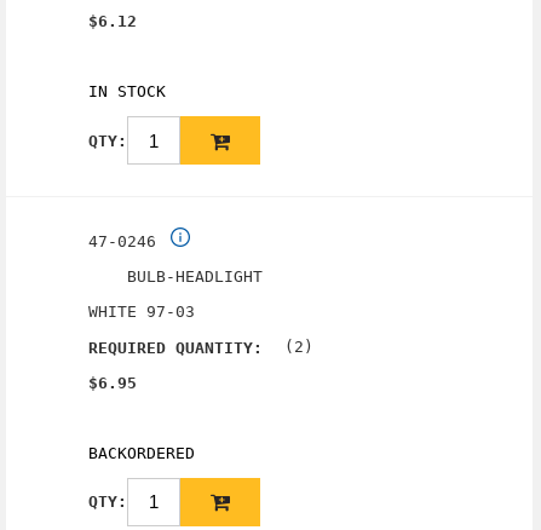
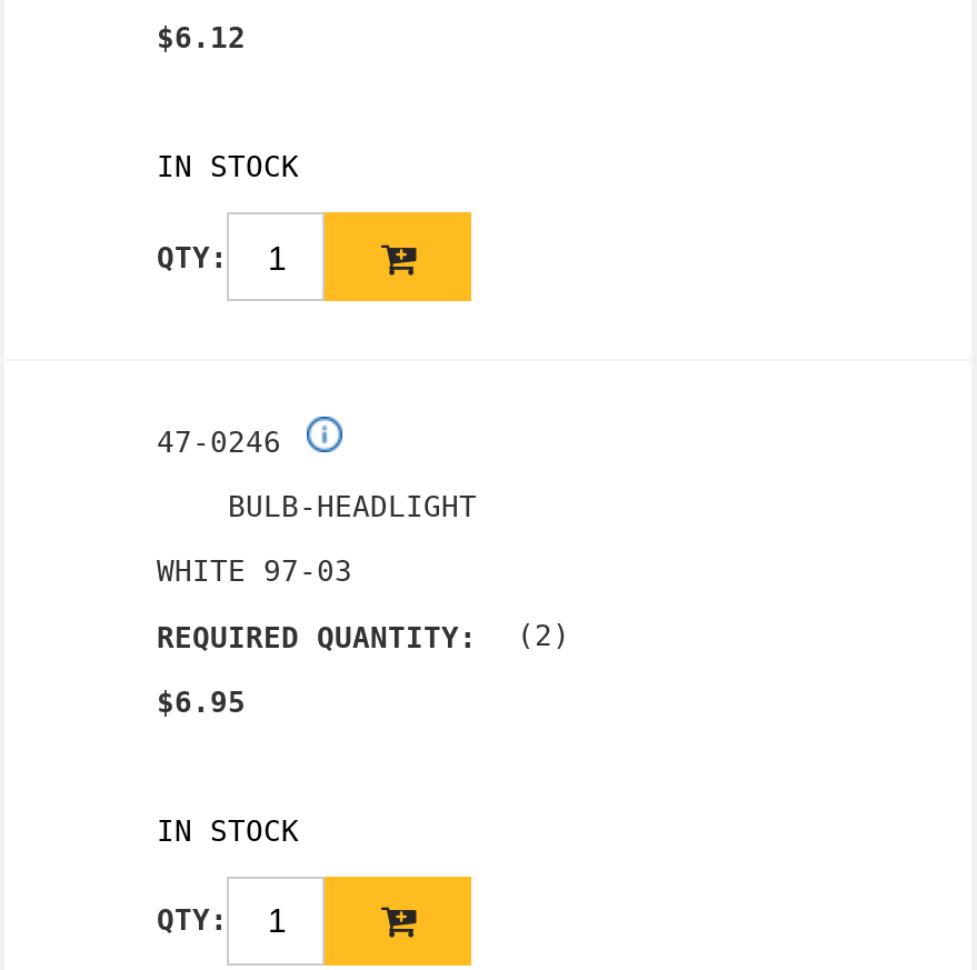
[89,444,195,462] BACKORDERED -> [157,814,299,847] IN STOCK

